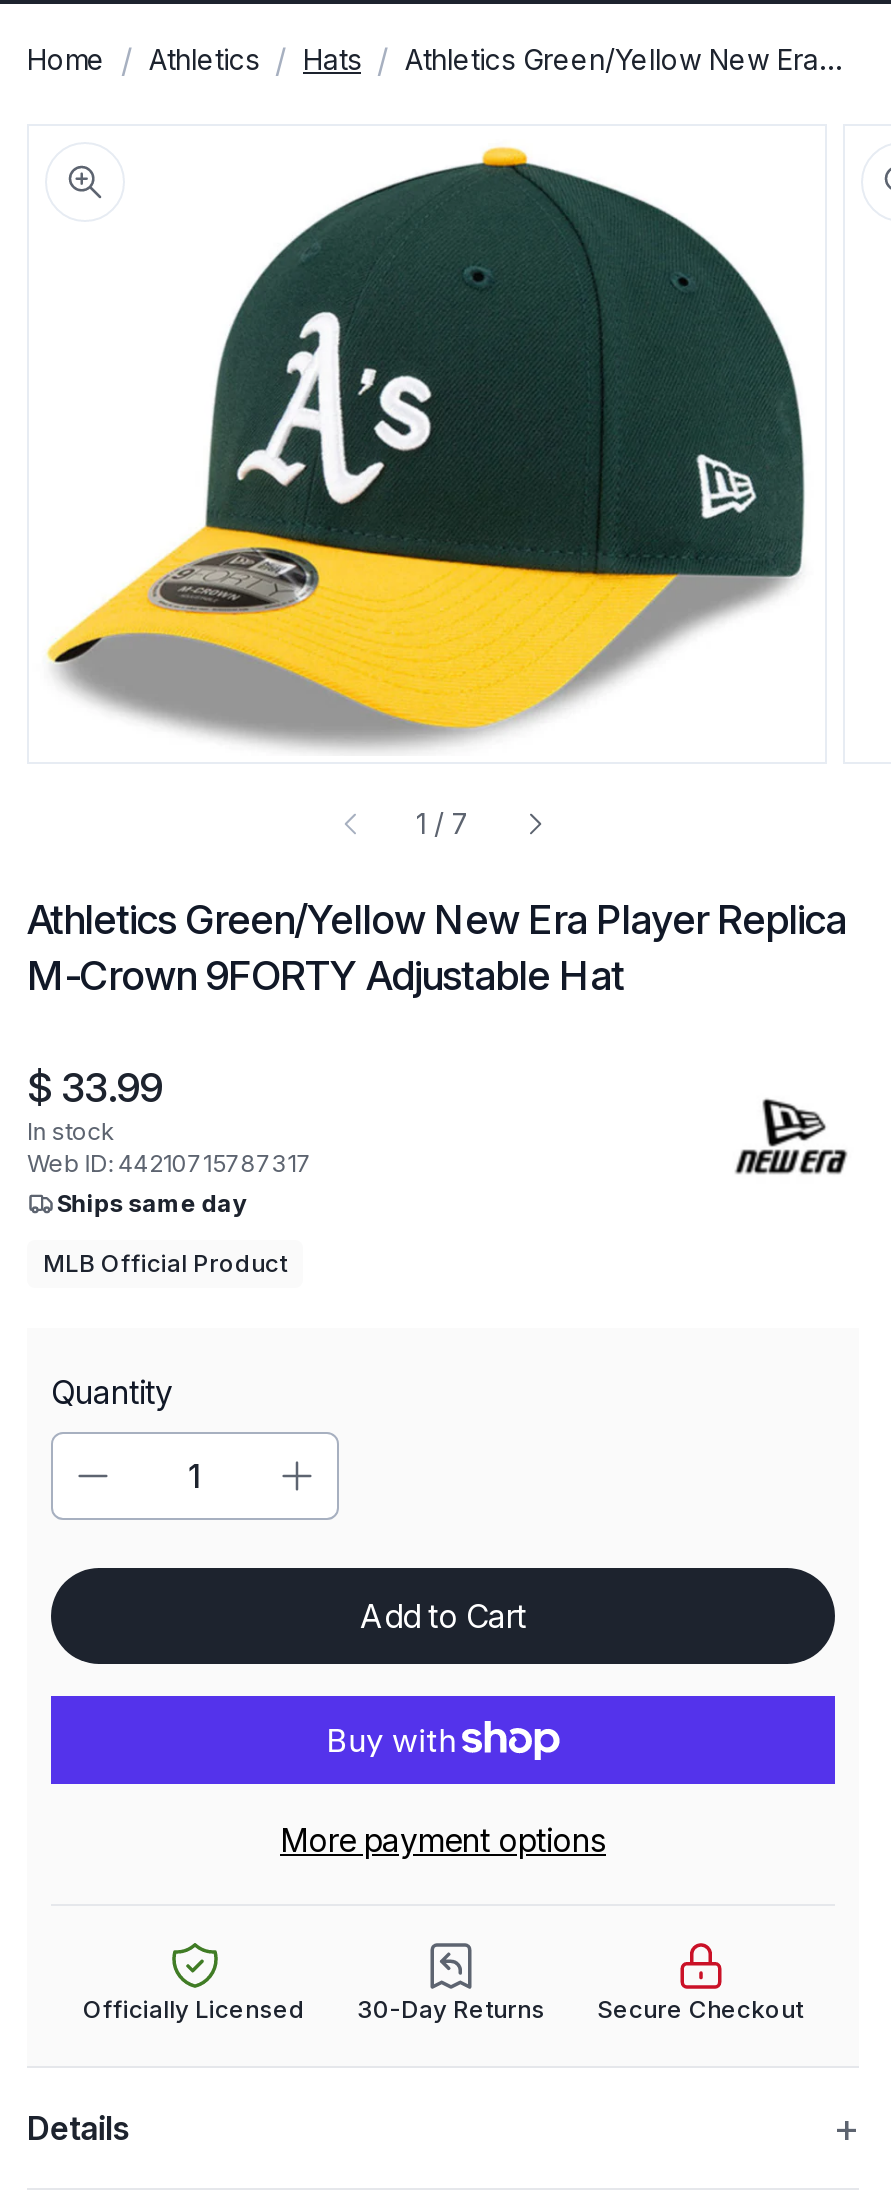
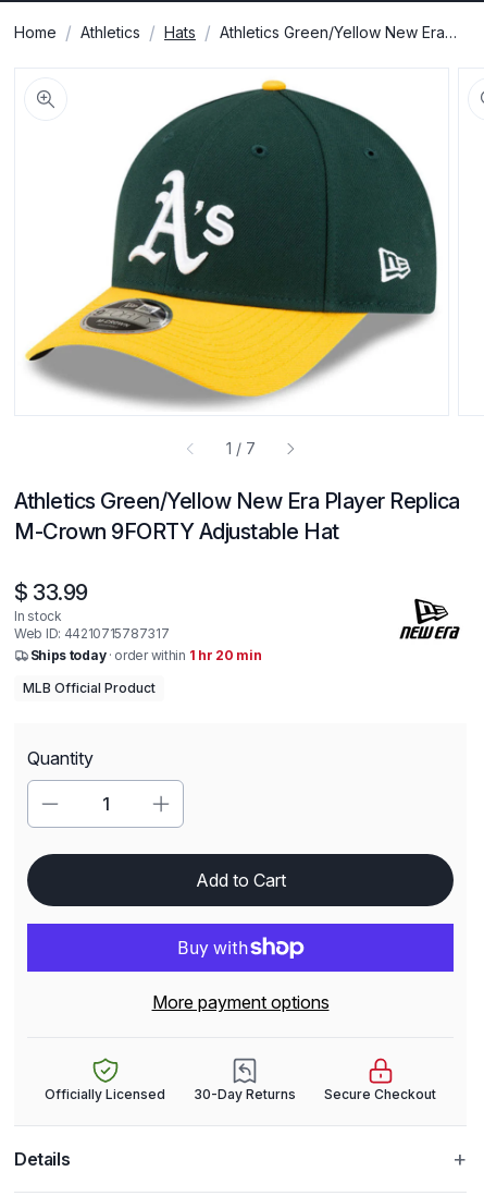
[56,1188,246,1218] Ships same day -> [30,647,261,663] Ships today · order within 1 hr 20 min

